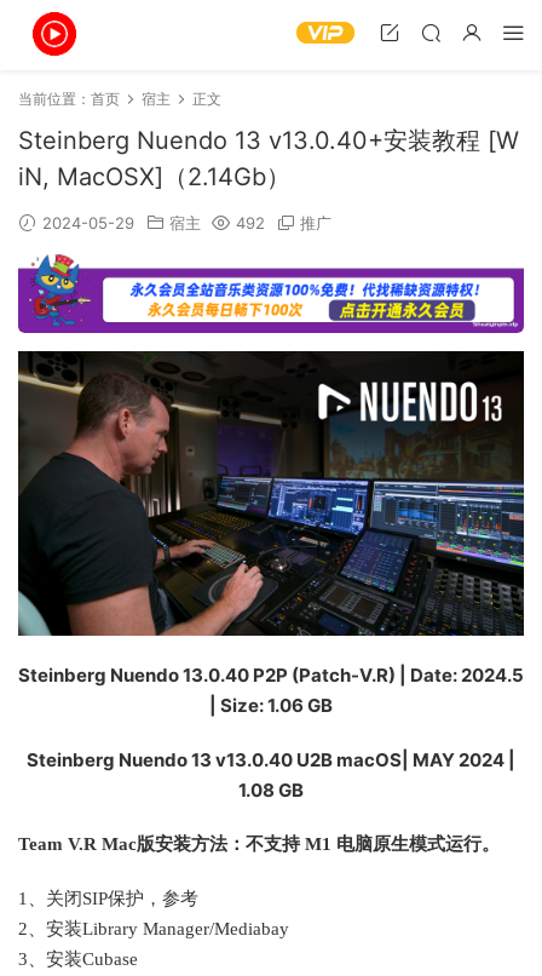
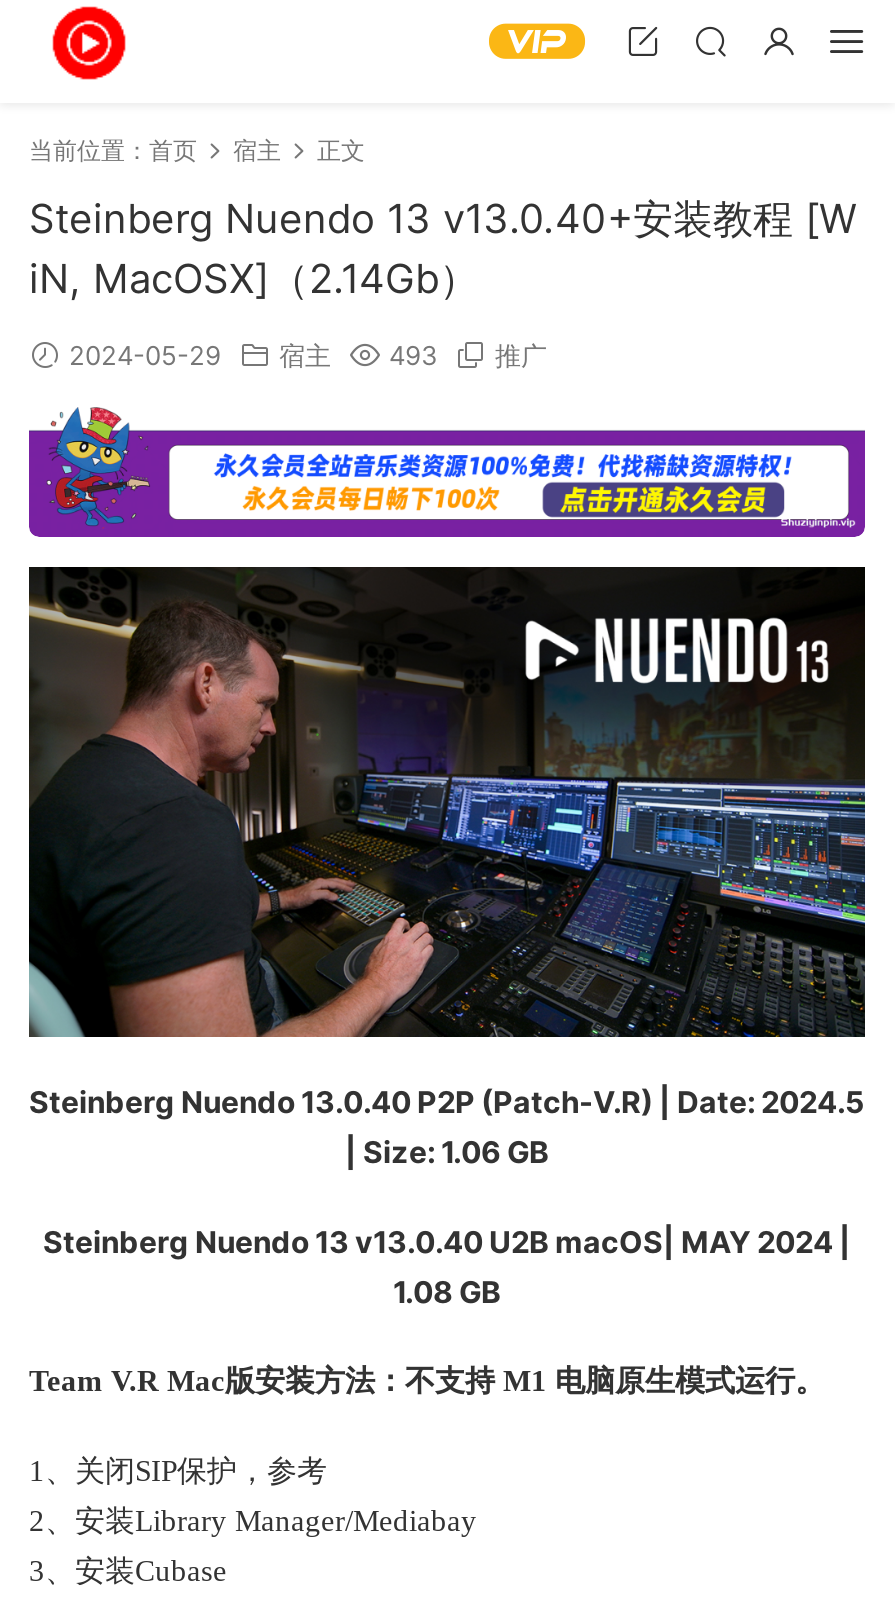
[38,213,331,232] 2024-05-29 宿主 492 推广 -> [61,339,547,371] 2024-05-29 宿主 493 推广

